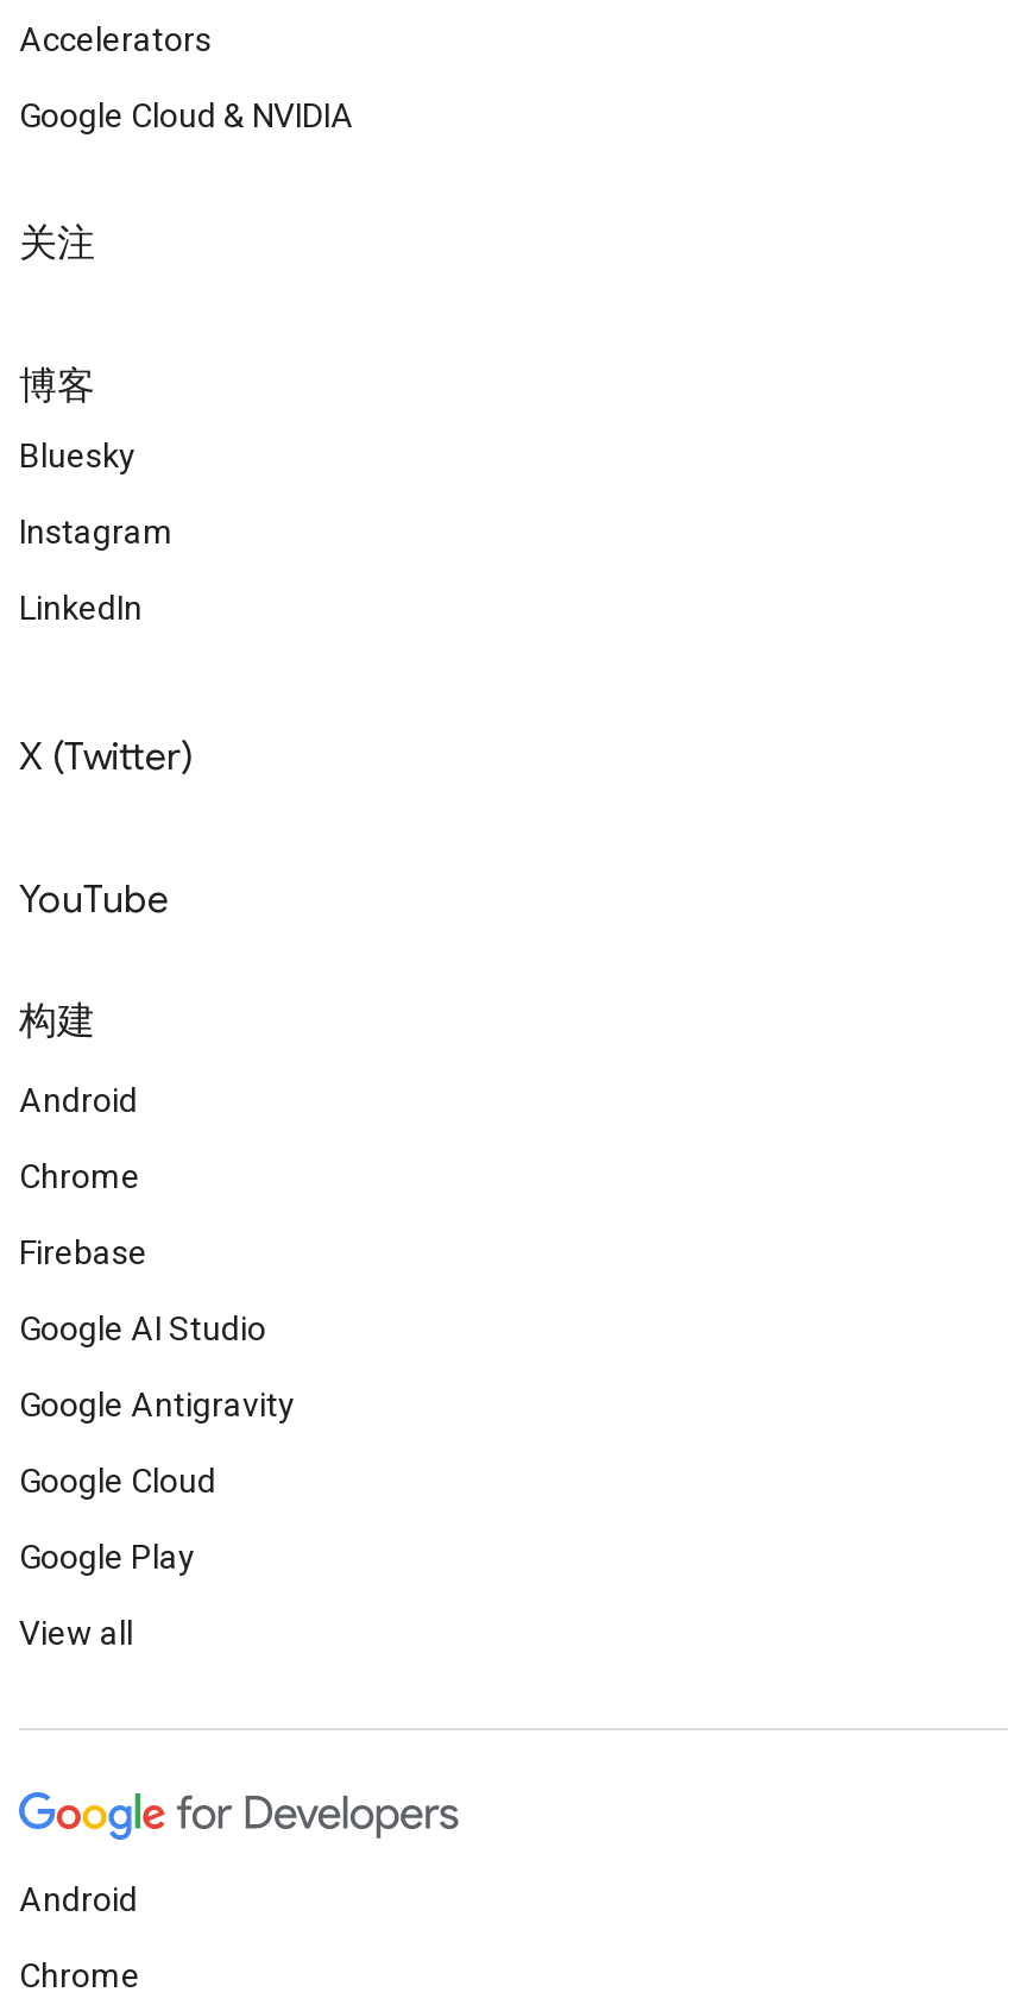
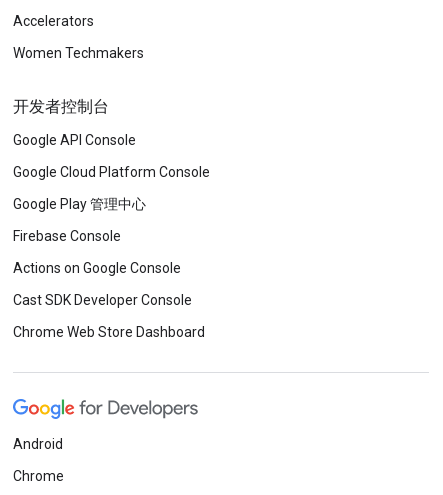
[19,96,354,1652] Google Cloud & NVIDIA | 关注 | 博客 | Bluesky | Instagram | LinkedIn | X (Twitter) | YouTube | 构建 | Android | Chrome | Firebase | Google AI Studio | Google Antigravity | Google Cloud | Google Play | View all -> [13,45,210,340] Women Techmakers | 开发者控制台 | Google API Console | Google Cloud Platform Console | Google Play 管理中心 | Firebase Console | Actions on Google Console | Cast SDK Developer Console | Chrome Web Store Dashboard

